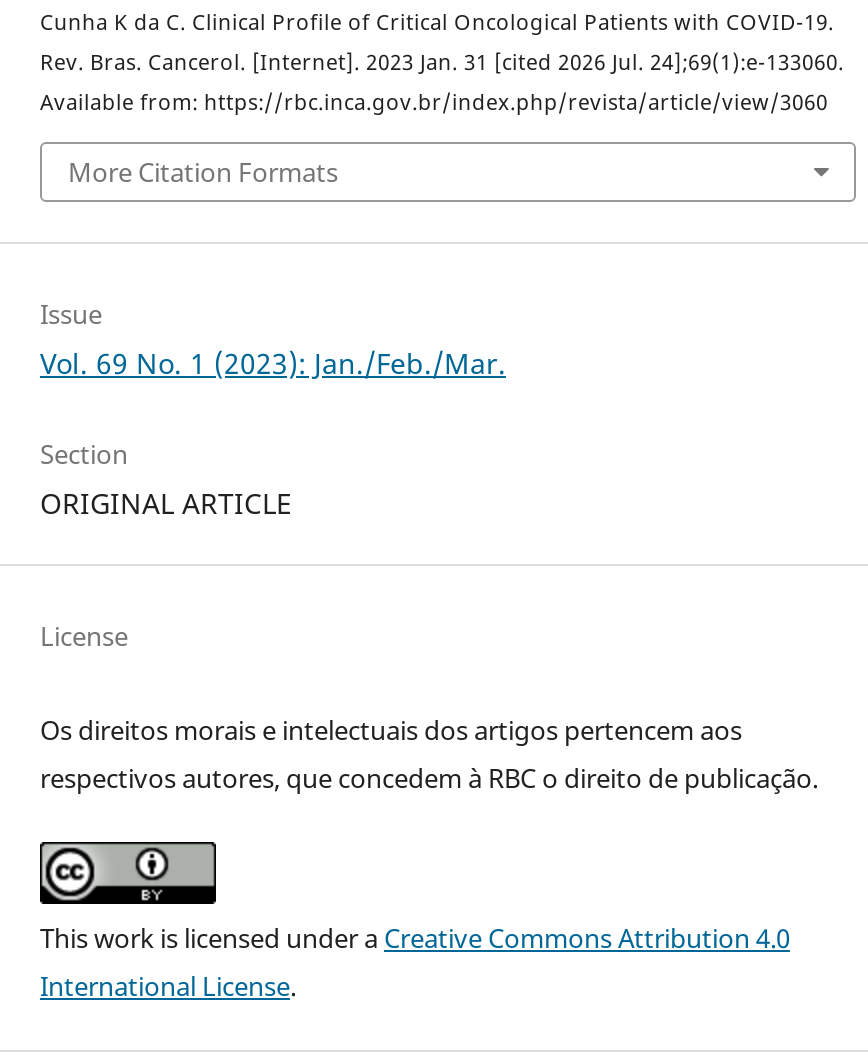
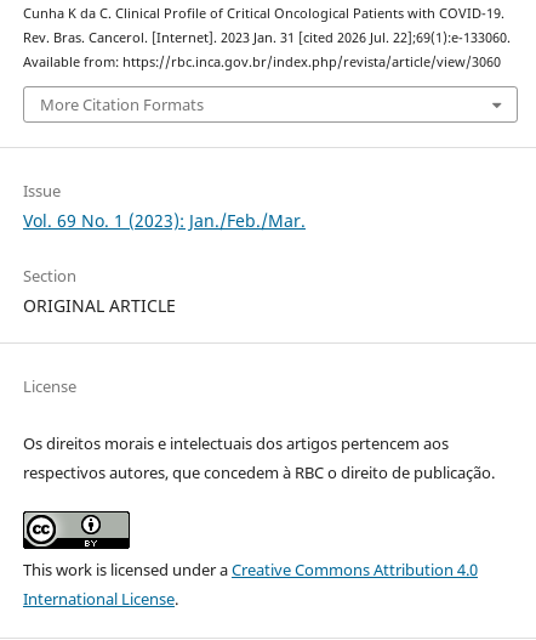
[40,47,844,75] Rev. Bras. Cancerol. [Internet]. 2023 Jan. 31 [cited 2026 Jul. 24];69(1):e-133060. -> [23,29,511,46] Rev. Bras. Cancerol. [Internet]. 2023 Jan. 31 [cited 2026 Jul. 22];69(1):e-133060.

